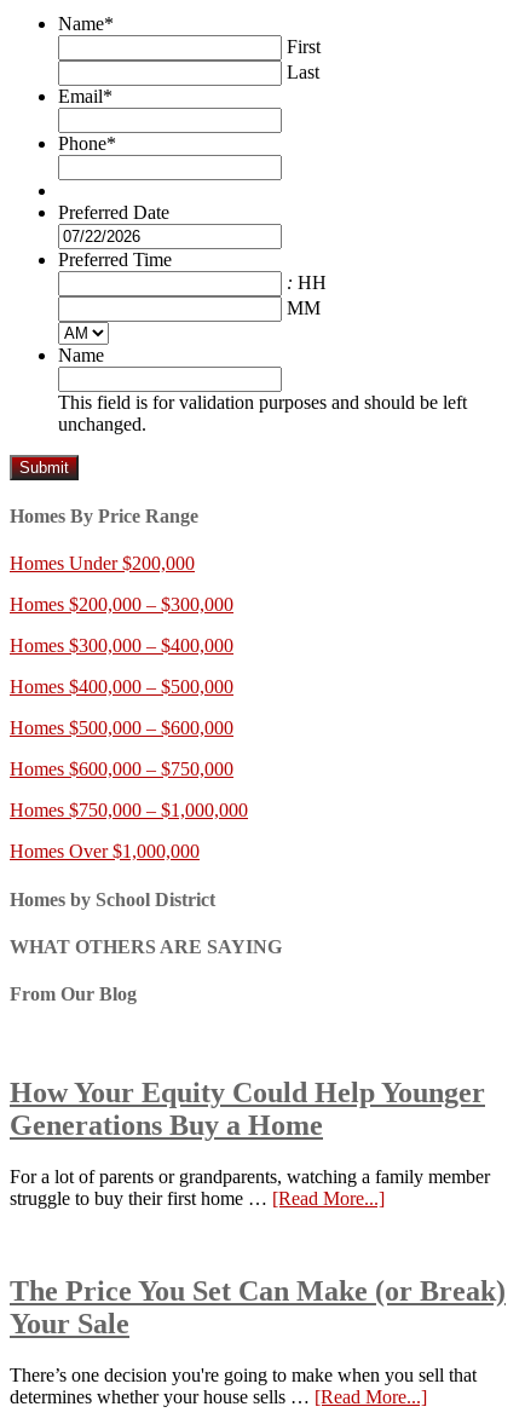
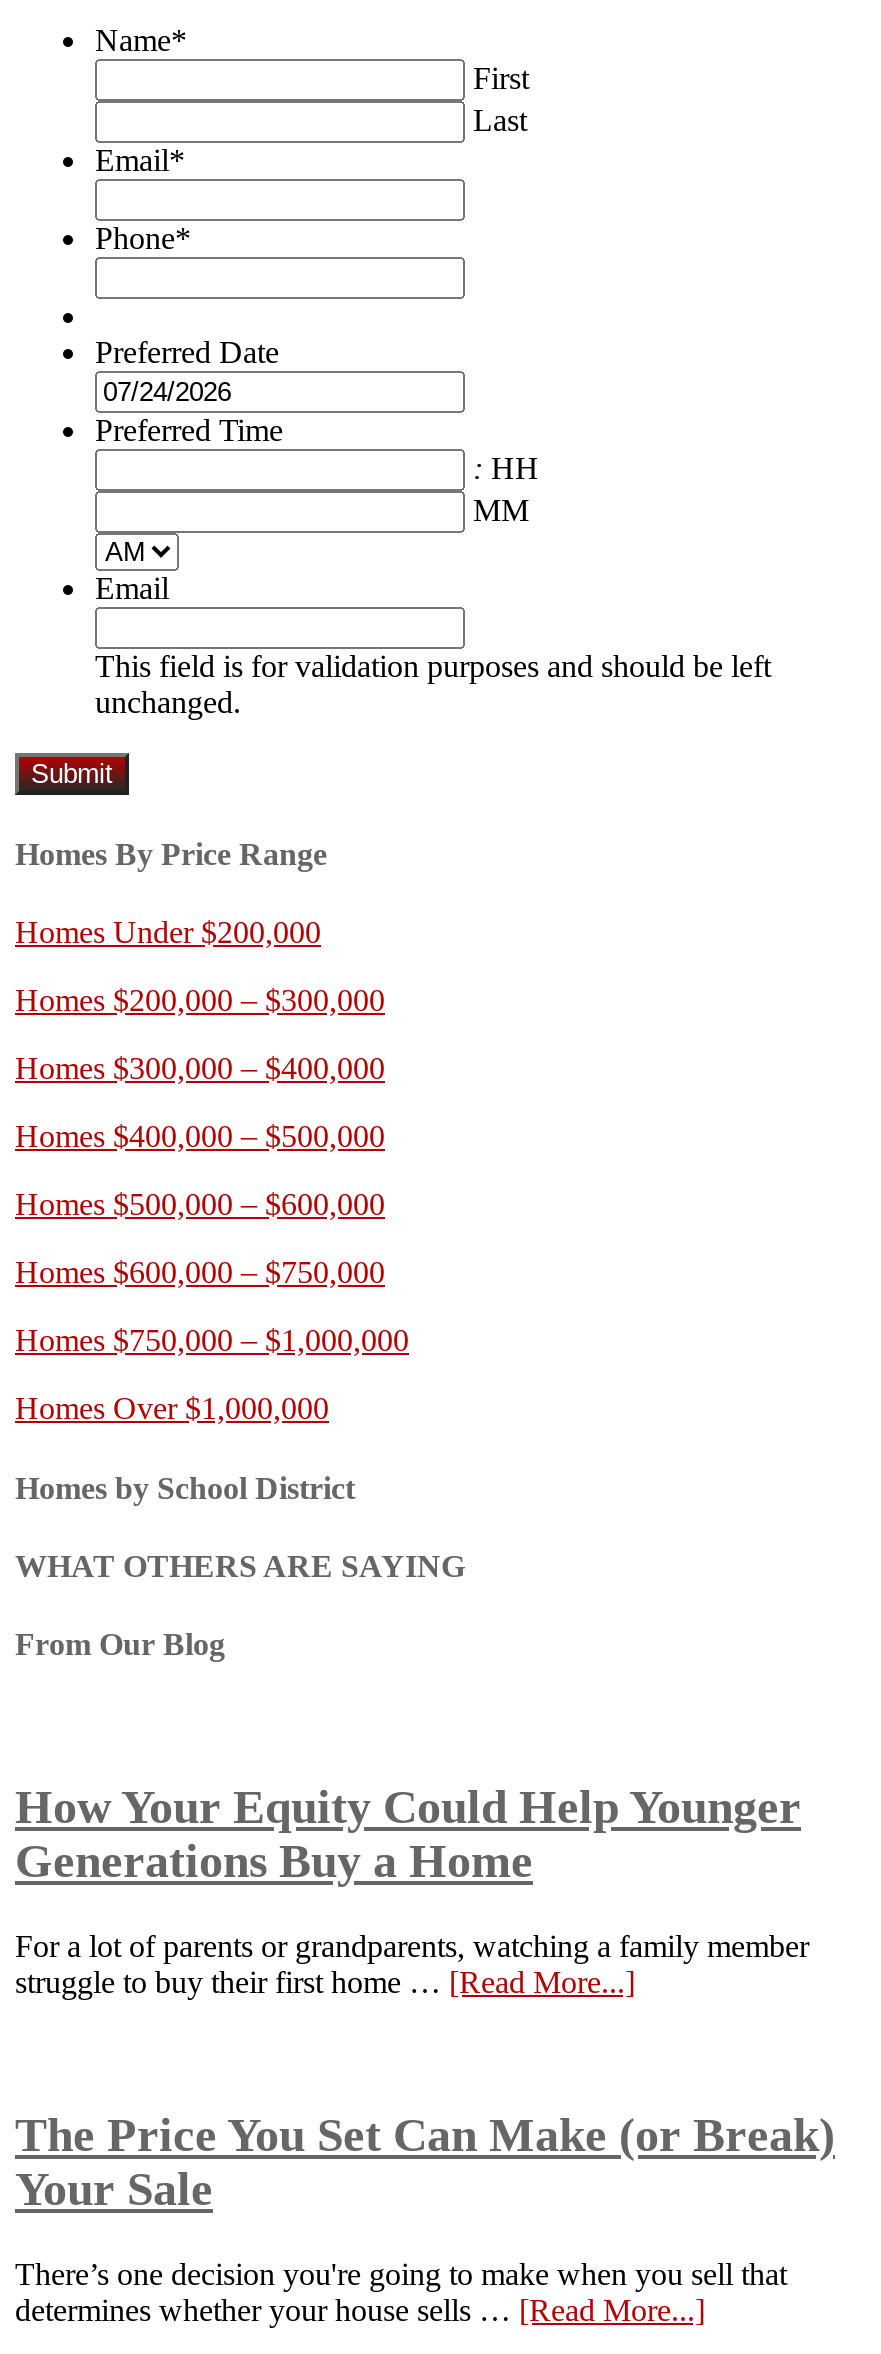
[58,345,104,365] Name -> [95,571,169,605] Email

